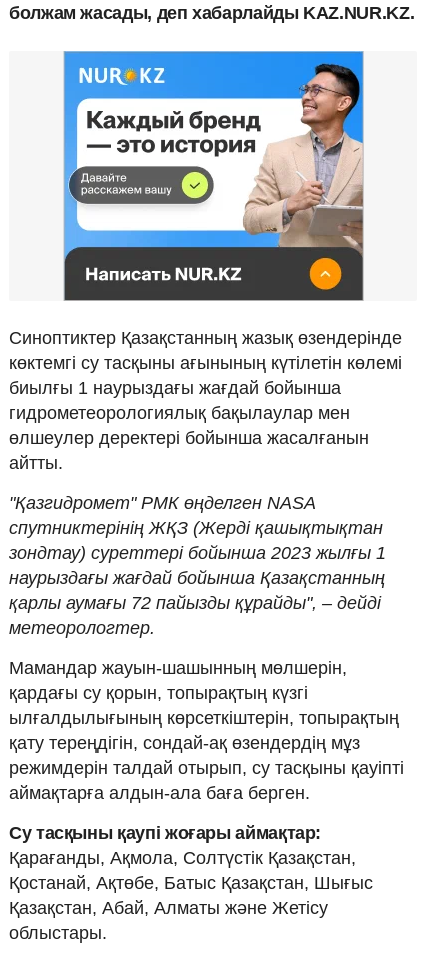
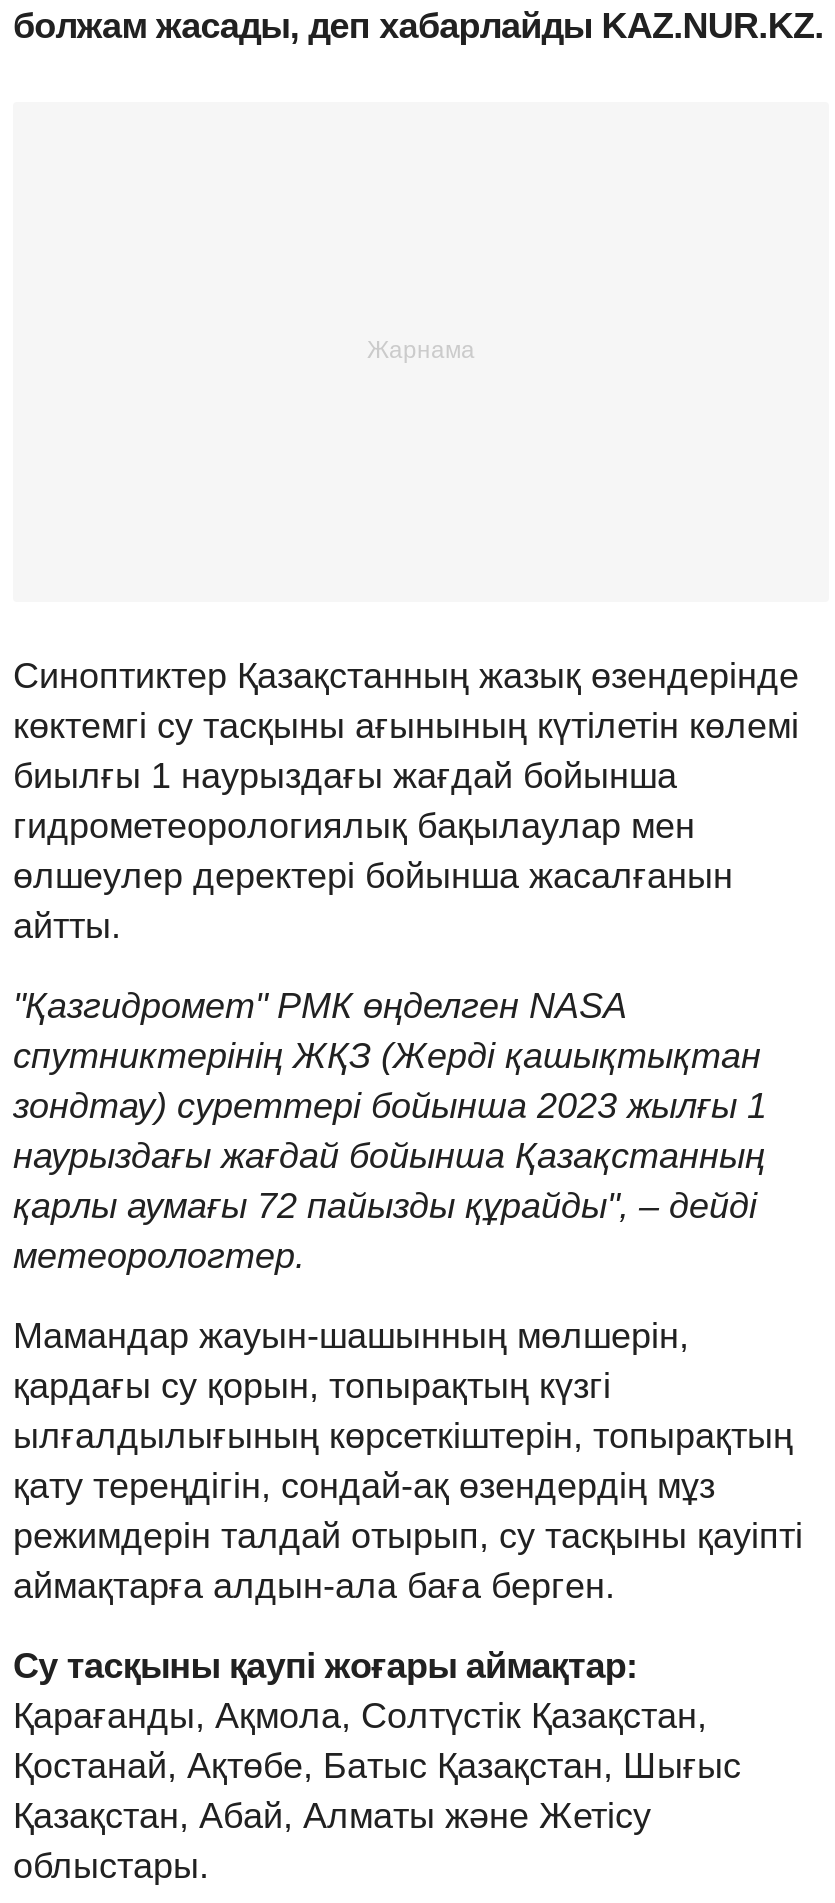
[63,50,364,302] [image] -> none

